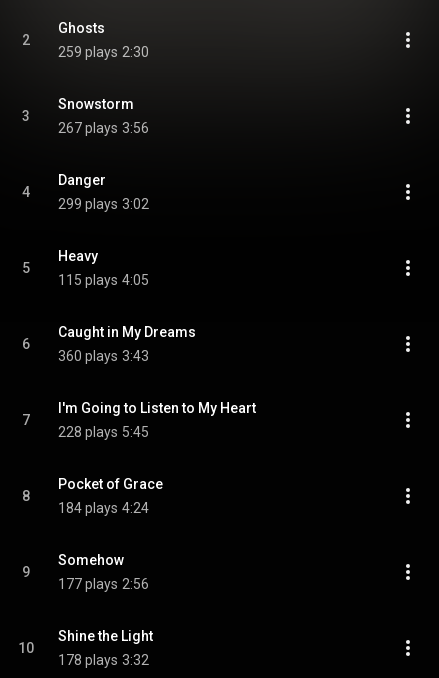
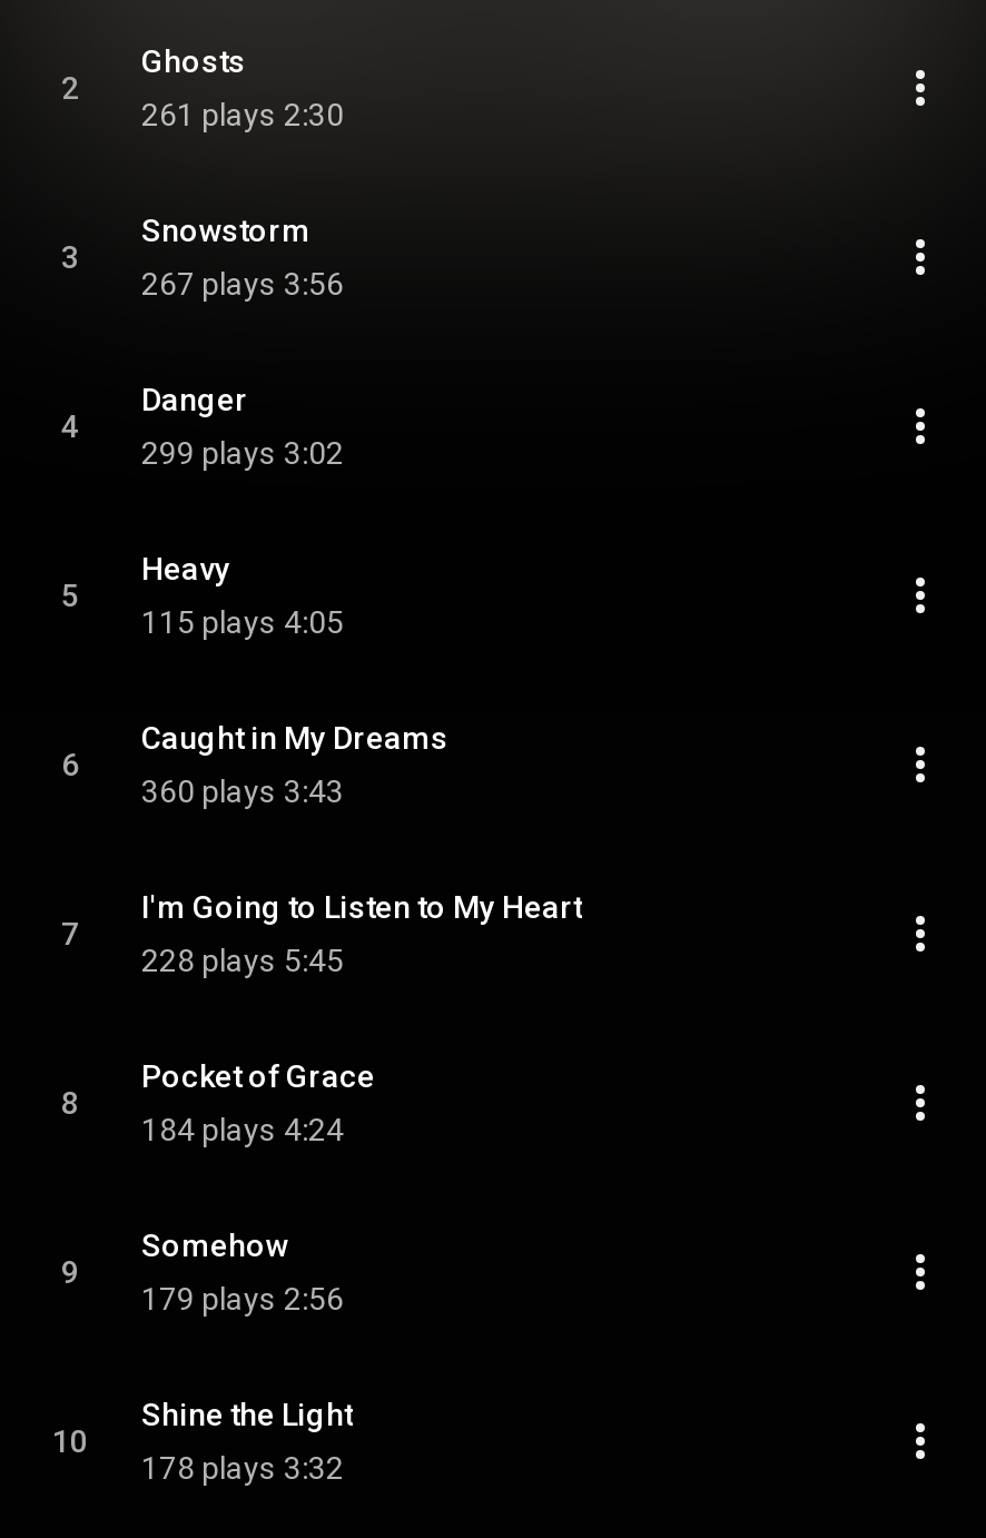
[58,44,149,60] 259 plays 2:30 -> [141,97,344,132] 261 plays 2:30
[58,576,149,592] 177 plays 2:56 -> [141,1281,344,1317] 179 plays 2:56

